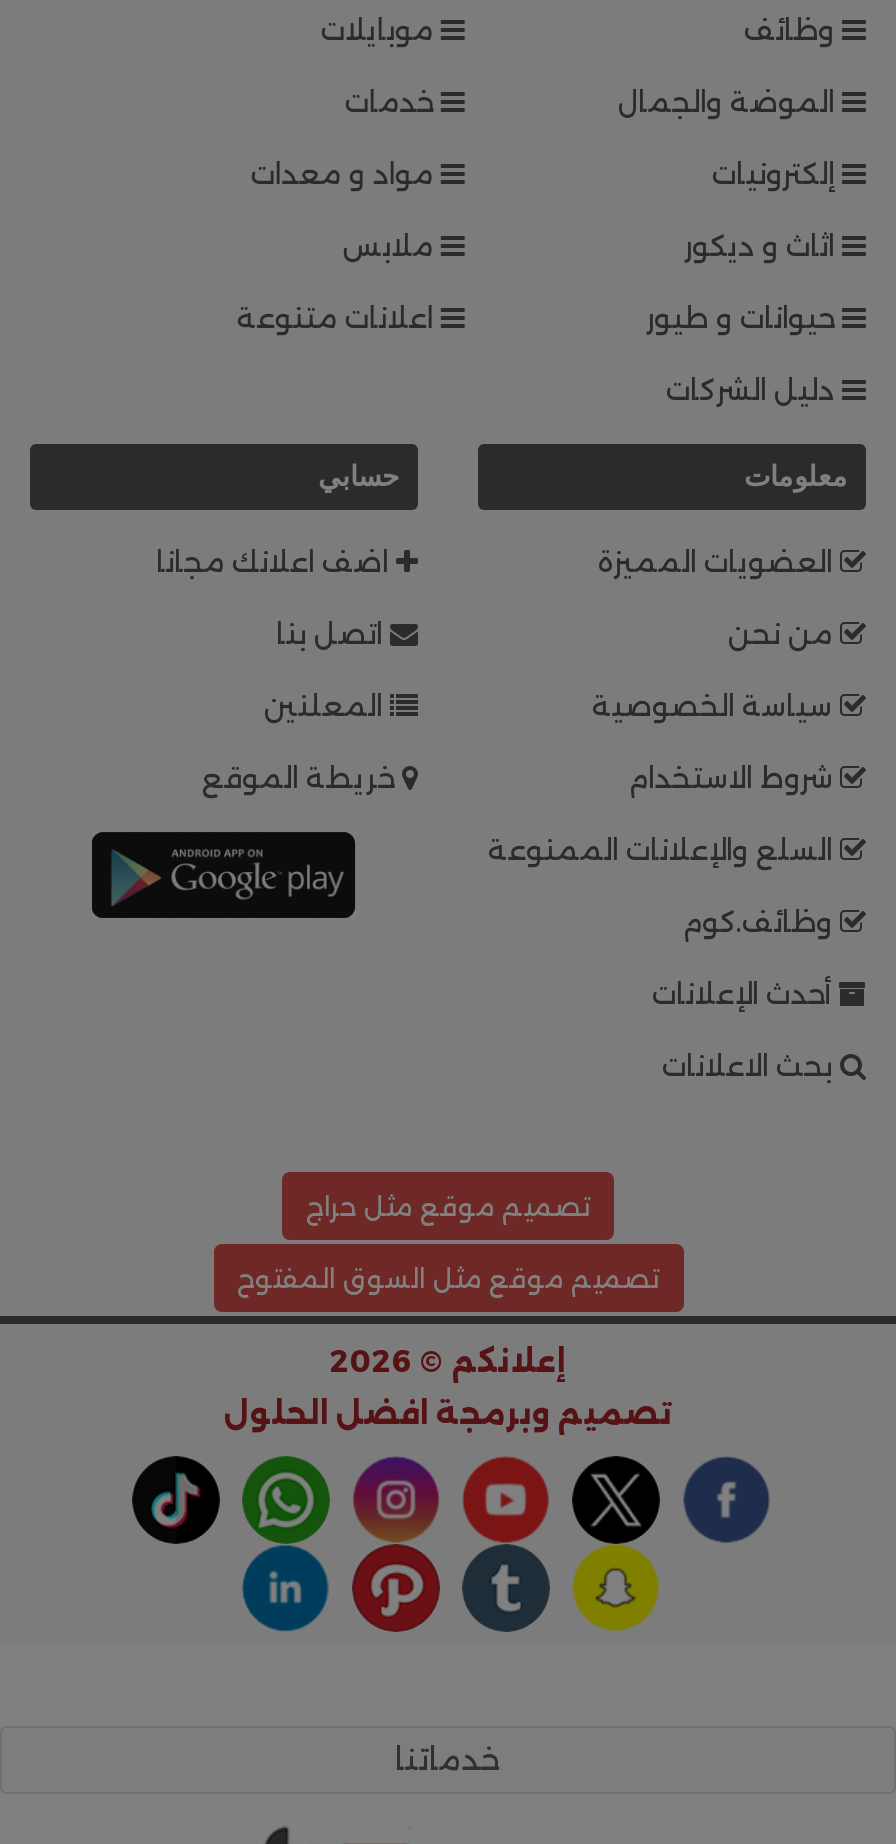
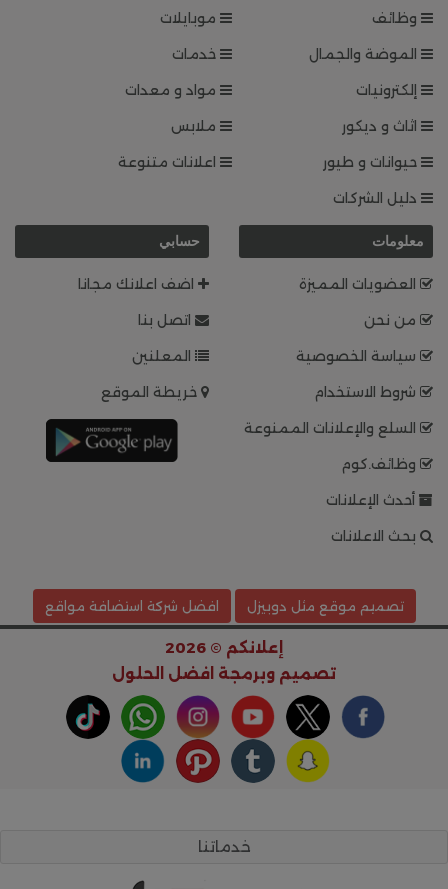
[237,1190,659,1294] تصميم موقع مثل حراج | تصميم موقع مثل السوق المفتوح -> [44,598,403,614] تصميم موقع مثل دوبيزل | افضل شركة استضافة مواقع

